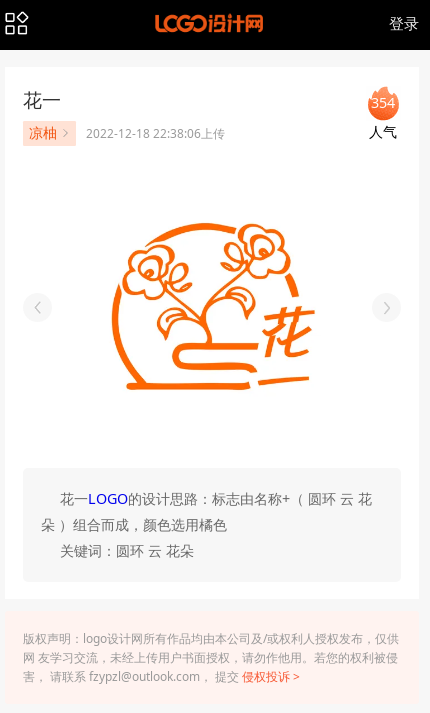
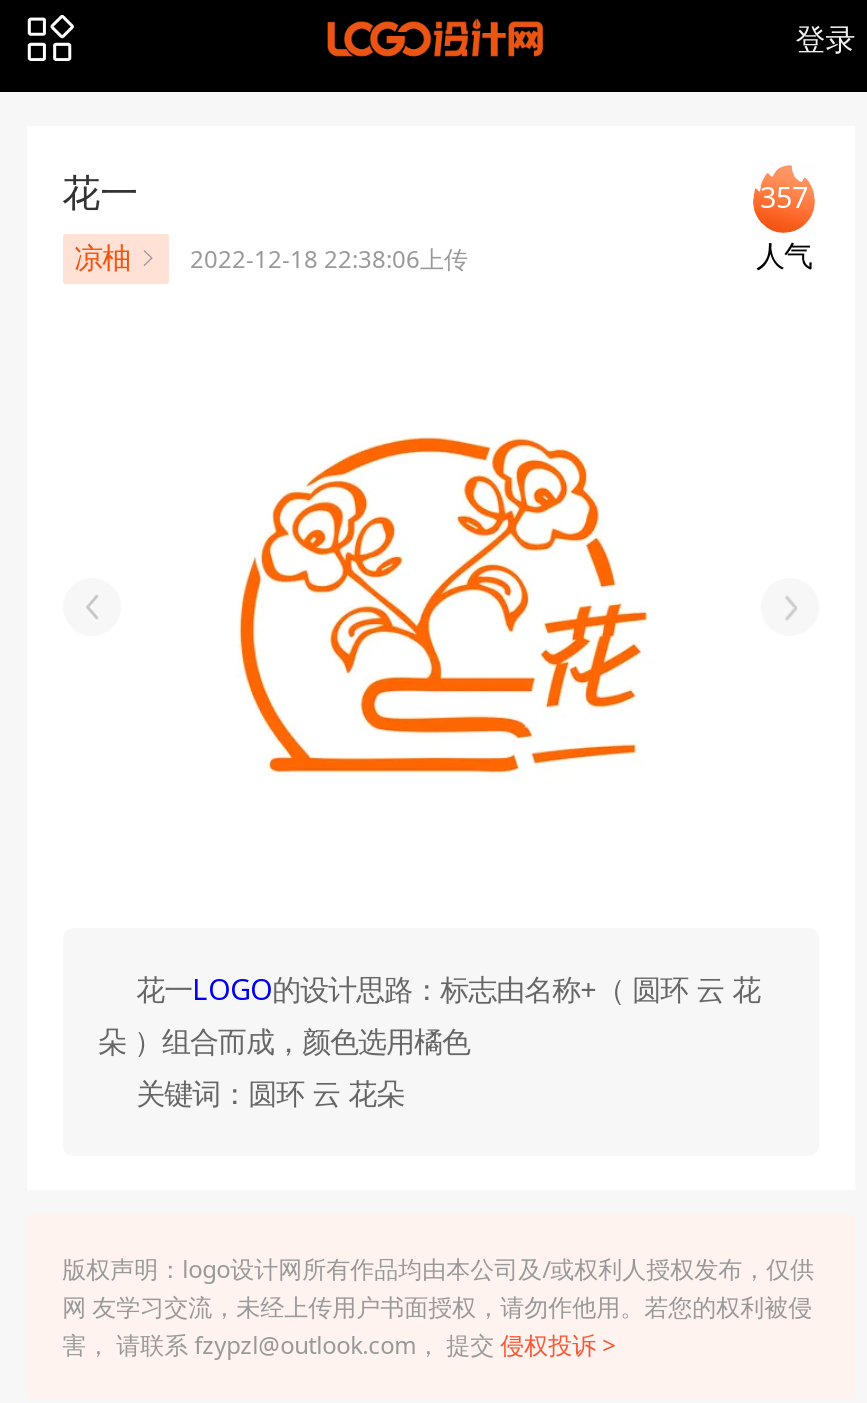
[371,93,395,112] 354 -> [760,178,808,216] 357

